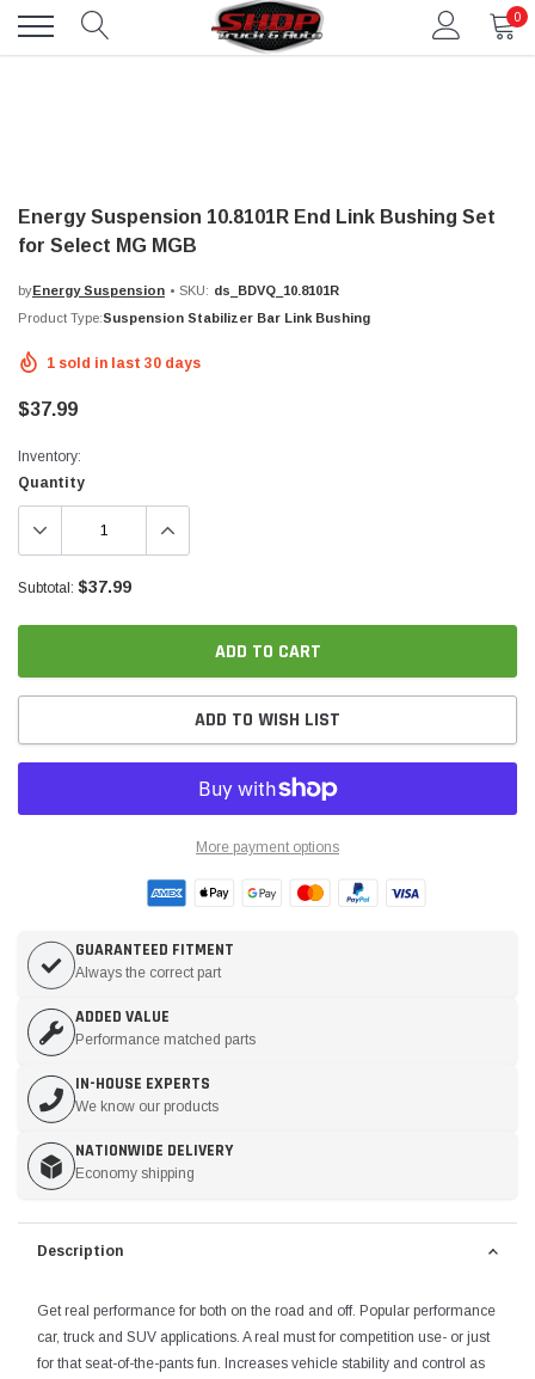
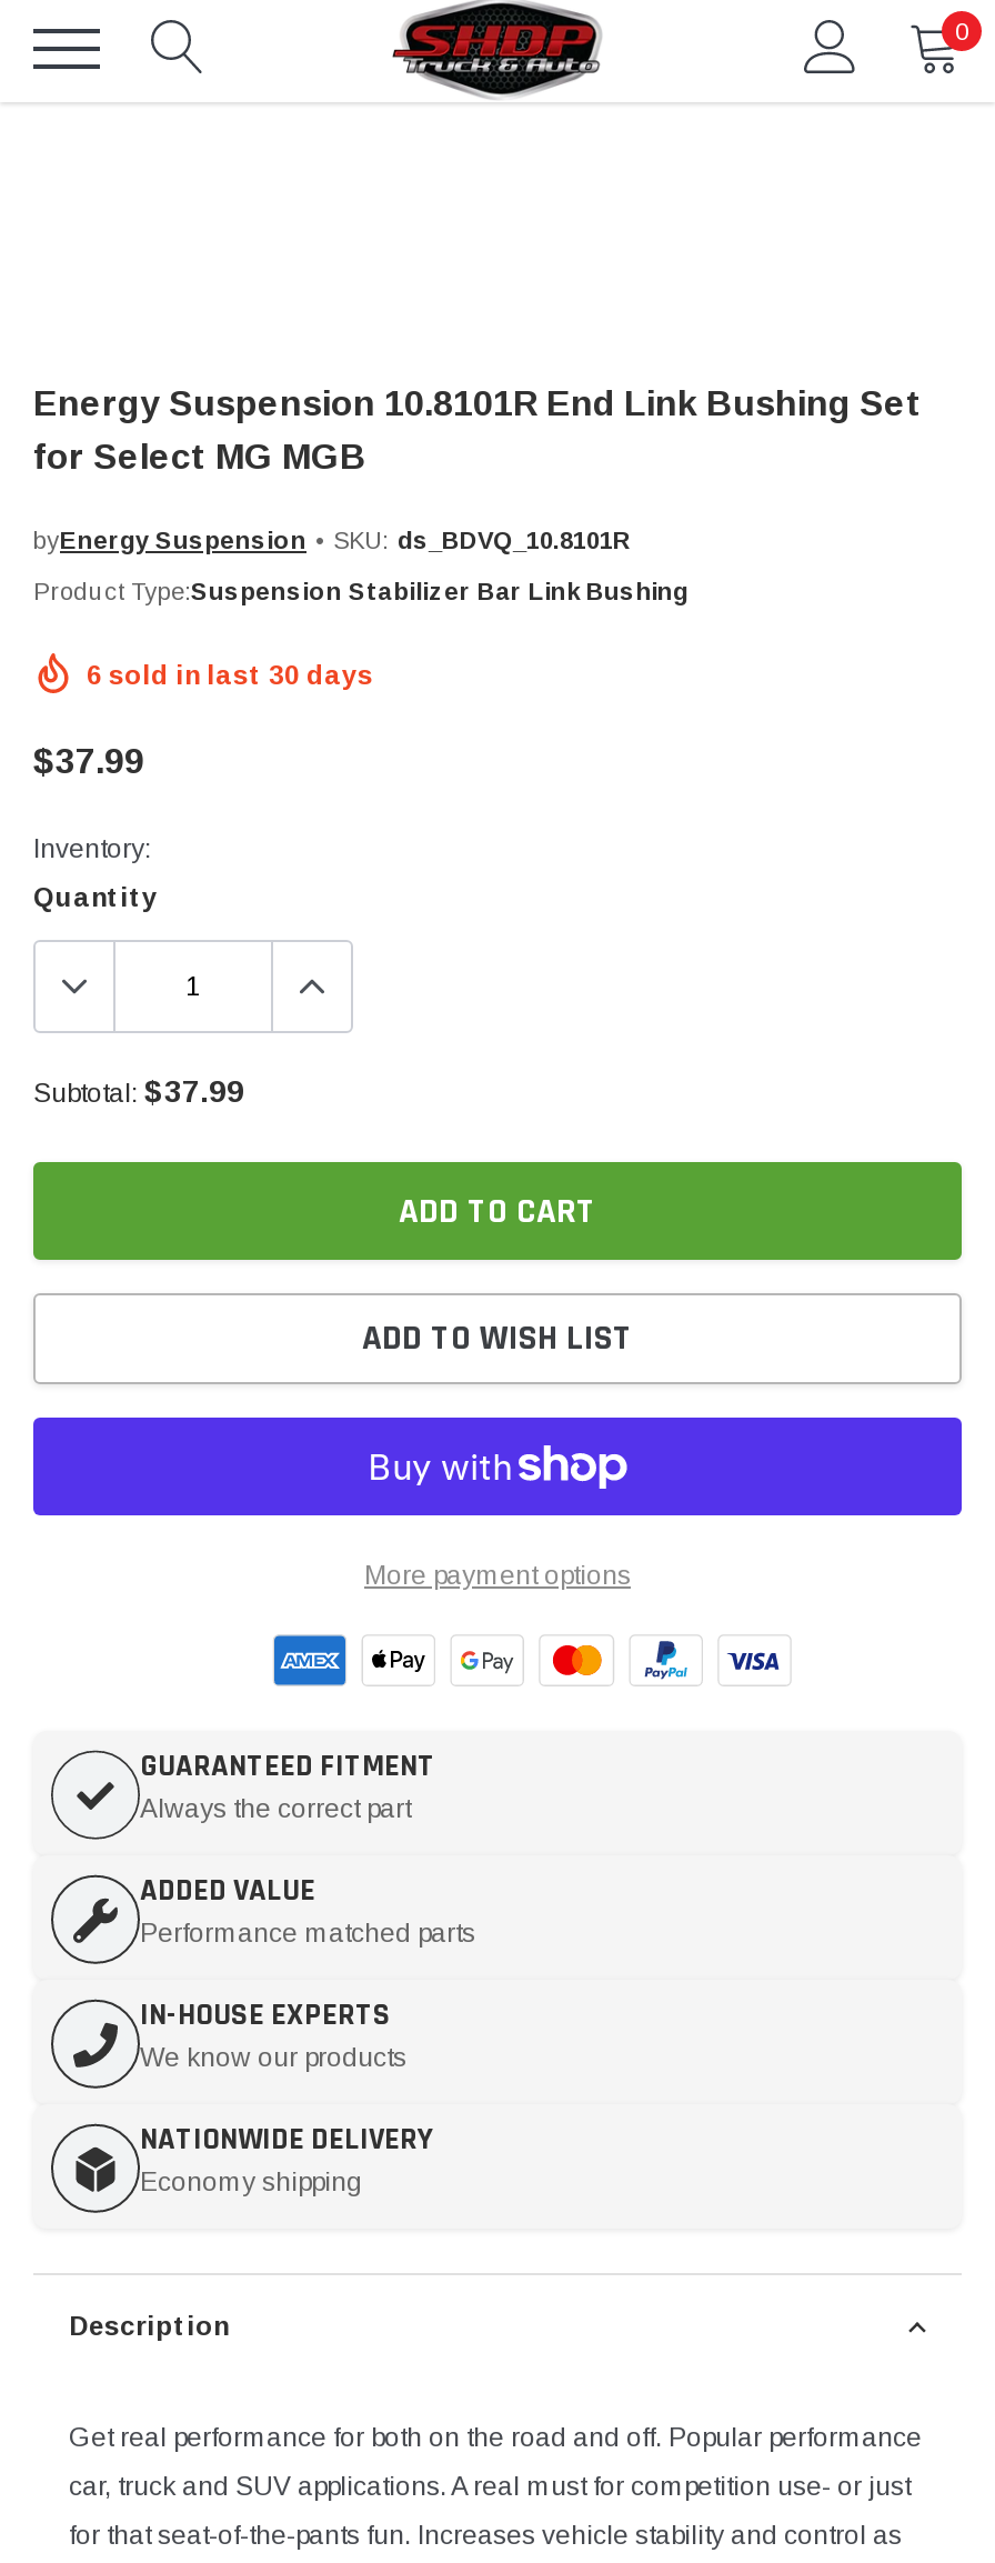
[47,355,201,372] 1 sold in last 30 days -> [87,660,373,691] 6 sold in last 30 days

